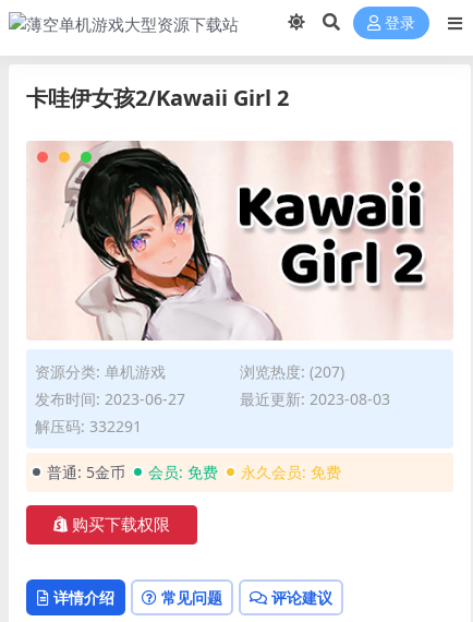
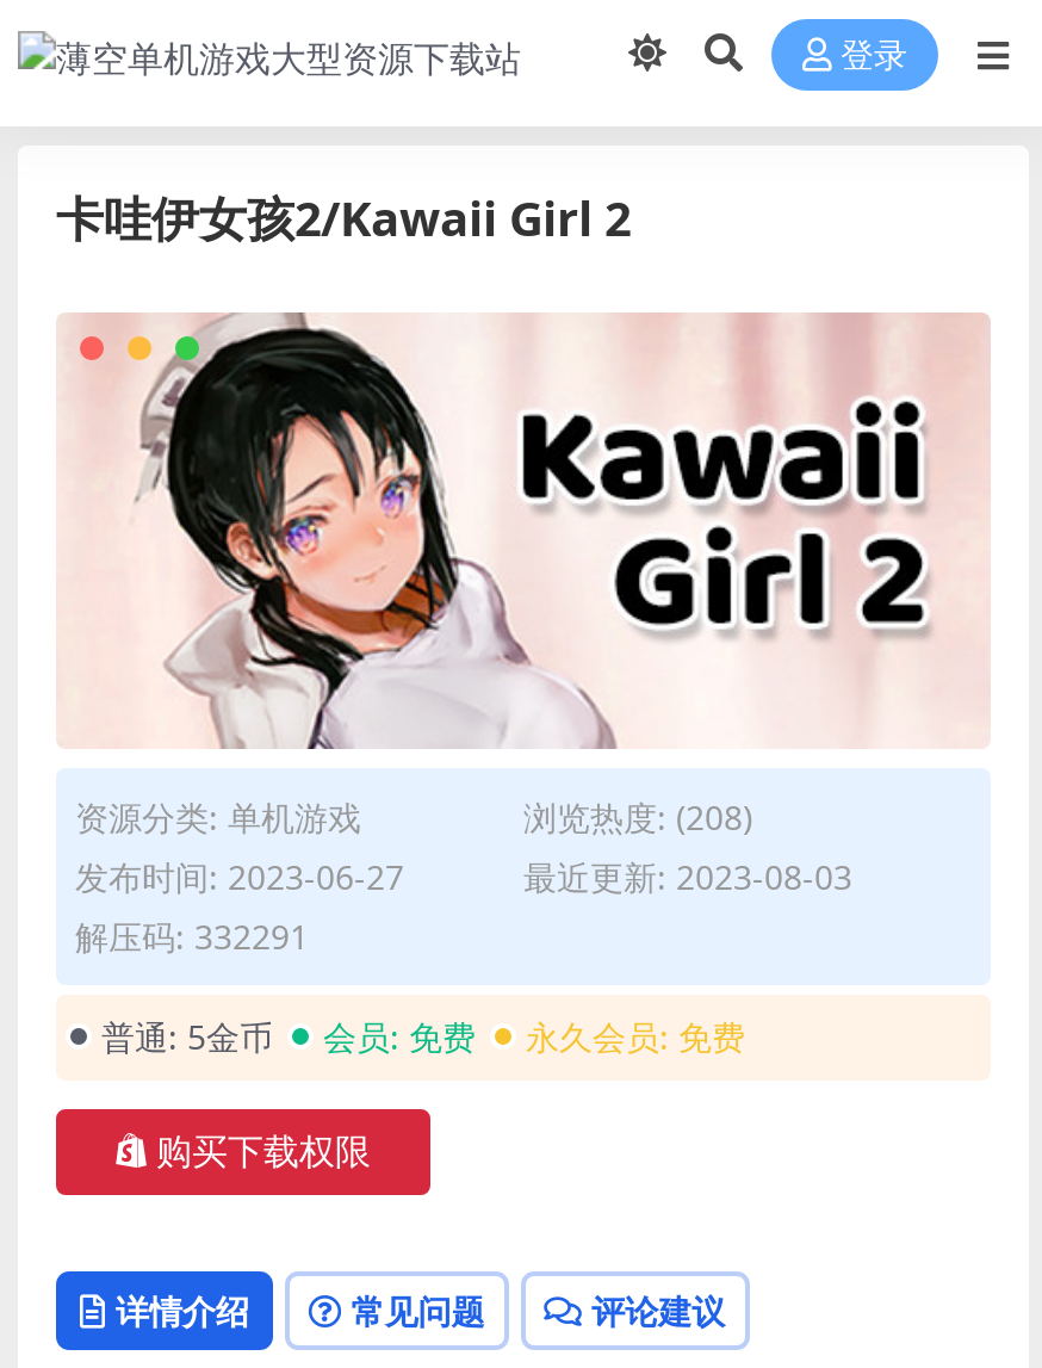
[240,361,344,382] 浏览热度: (207) -> [523,795,752,840] 浏览热度: (208)

